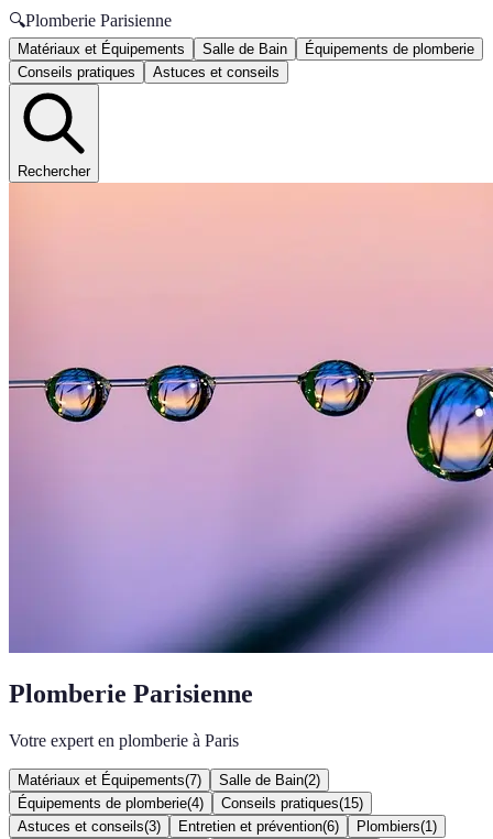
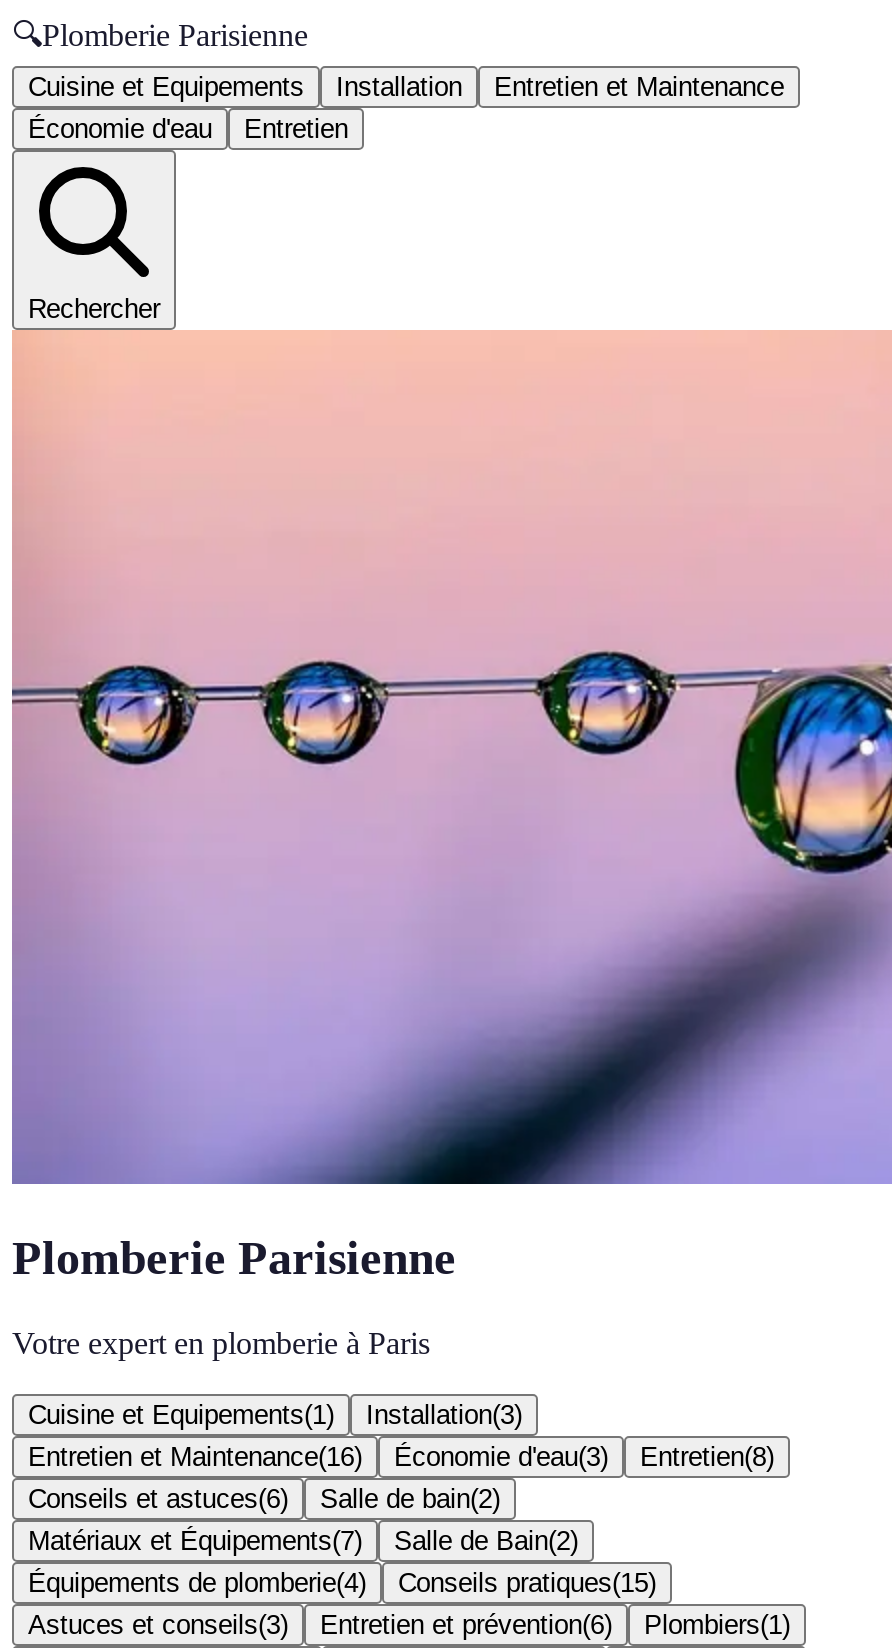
[18,41,474,80] Matériaux et Équipements | Salle de Bain | Équipements de plomberie | Conseils pratiques | Astuces et conseils -> [28,72,784,144] Cuisine et Equipements | Installation | Entretien et Maintenance | Économie d'eau | Entretien
none -> [28,1400,774,1514] Cuisine et Equipements(1) | Installation(3) | Entretien et Maintenance(16) | Économie d'eau(3) | Entretien(8) | Conseils et astuces(6) | Salle de bain(2)

